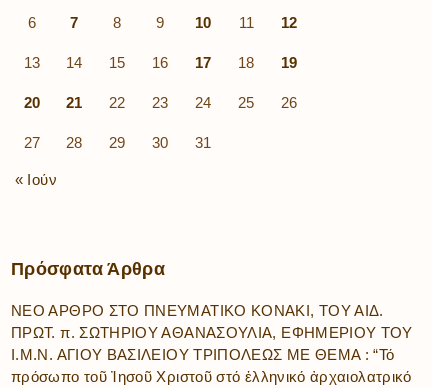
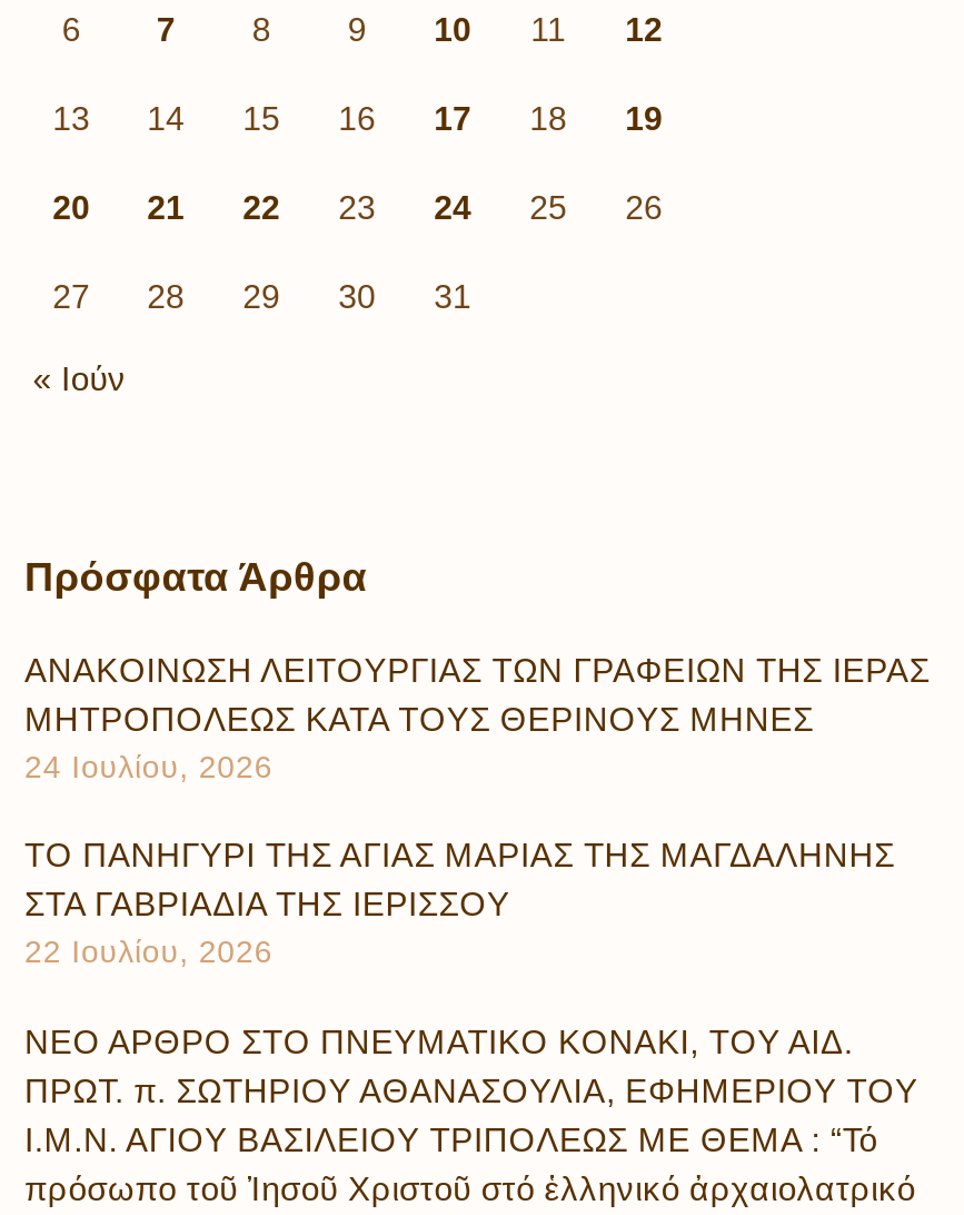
none -> [24,650,930,970] ΑΝΑΚΟΙΝΩΣΗ ΛΕΙΤΟΥΡΓΙΑΣ ΤΩΝ ΓΡΑΦΕΙΩΝ ΤΗΣ ΙΕΡΑΣ | ΜΗΤΡΟΠΟΛΕΩΣ ΚΑΤΑ ΤΟΥΣ ΘΕΡΙΝΟΥΣ ΜΗΝΕΣ | 24 Ιουλίου, 2026 | ΤΟ ΠΑΝΗΓΥΡΙ ΤΗΣ ΑΓΙΑΣ ΜΑΡΙΑΣ ΤΗΣ ΜΑΓΔΑΛΗΝΗΣ | ΣΤΑ ΓΑΒΡΙΑΔΙΑ ΤΗΣ ΙΕΡΙΣΣΟΥ | 22 Ιουλίου, 2026

